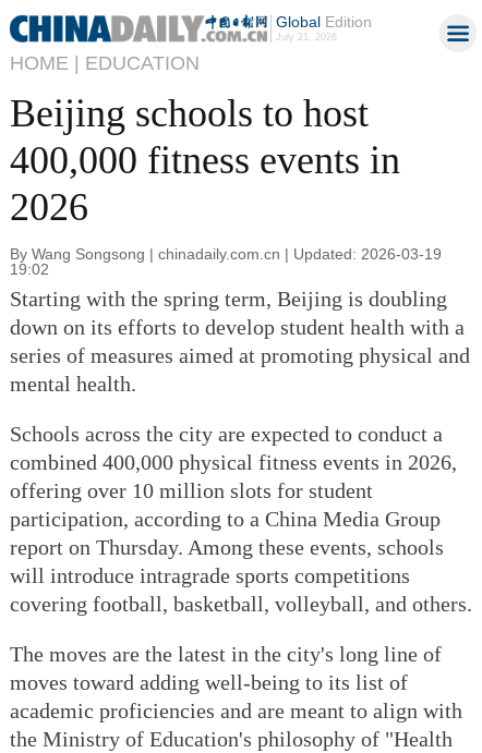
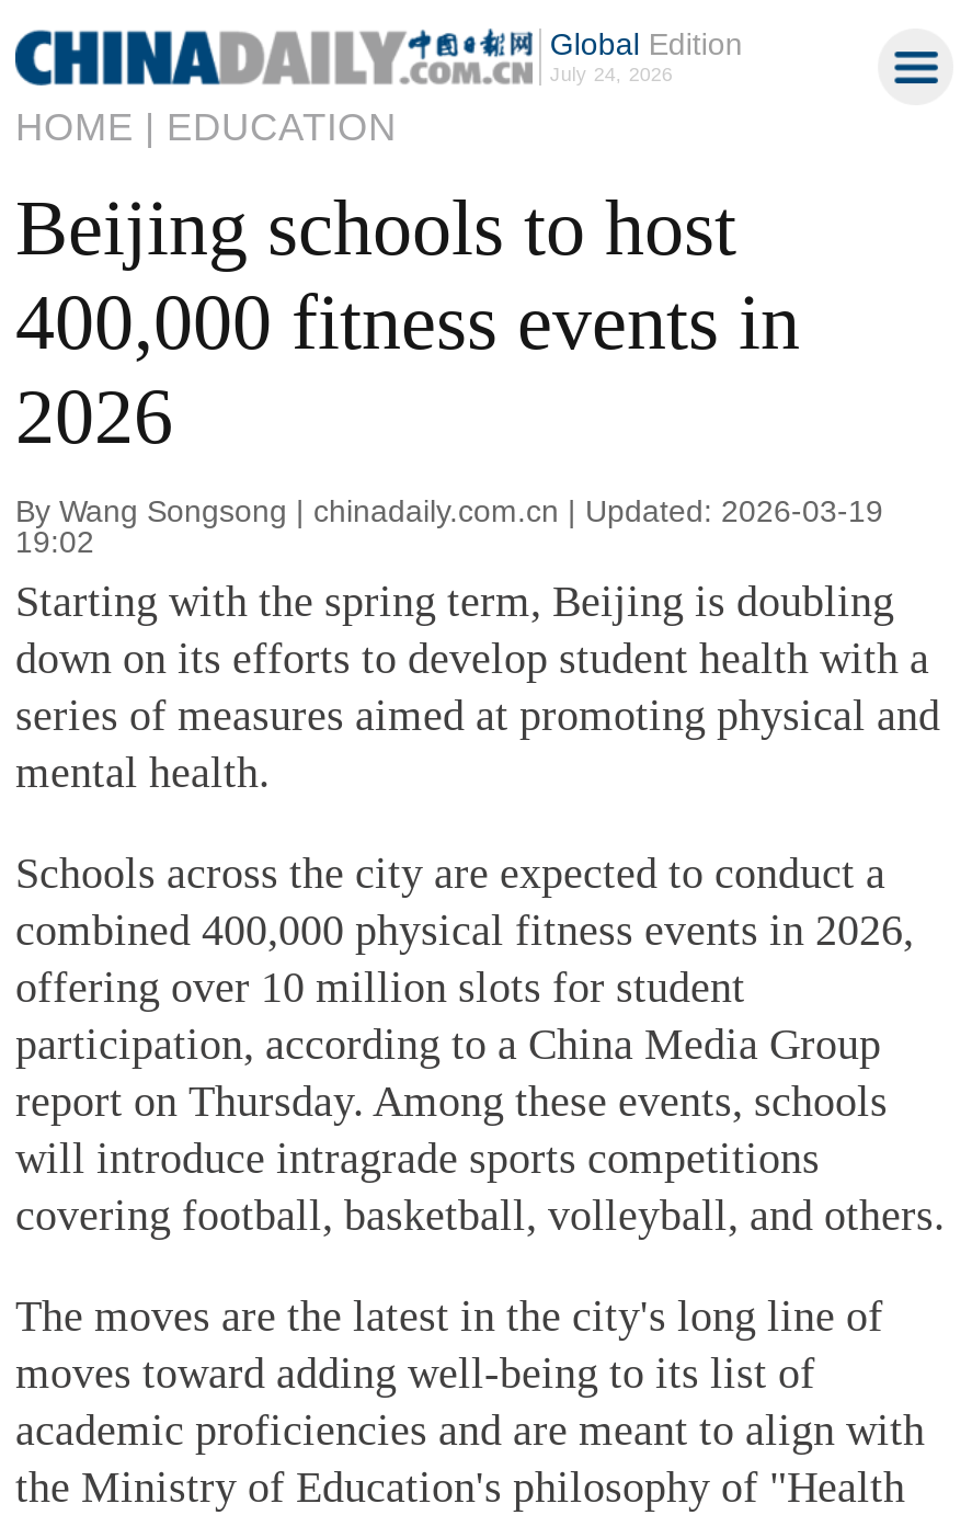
[276,32,337,42] July 21, 2026 -> [550,64,673,86] July 24, 2026

